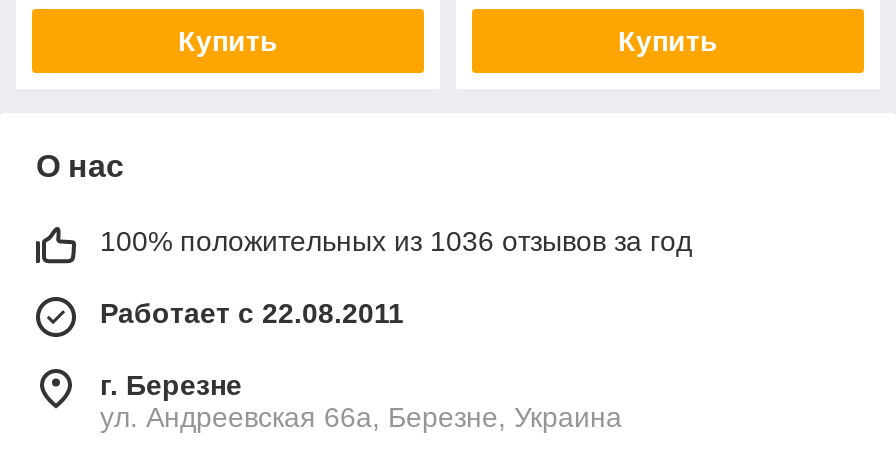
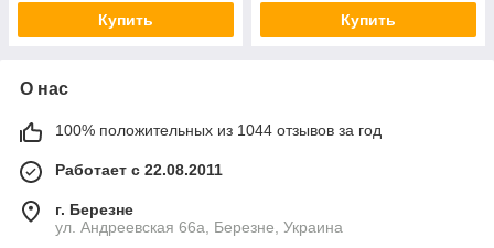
[100,225,692,257] 100% положительных из 1036 отзывов за год -> [55,121,382,139] 100% положительных из 1044 отзывов за год

